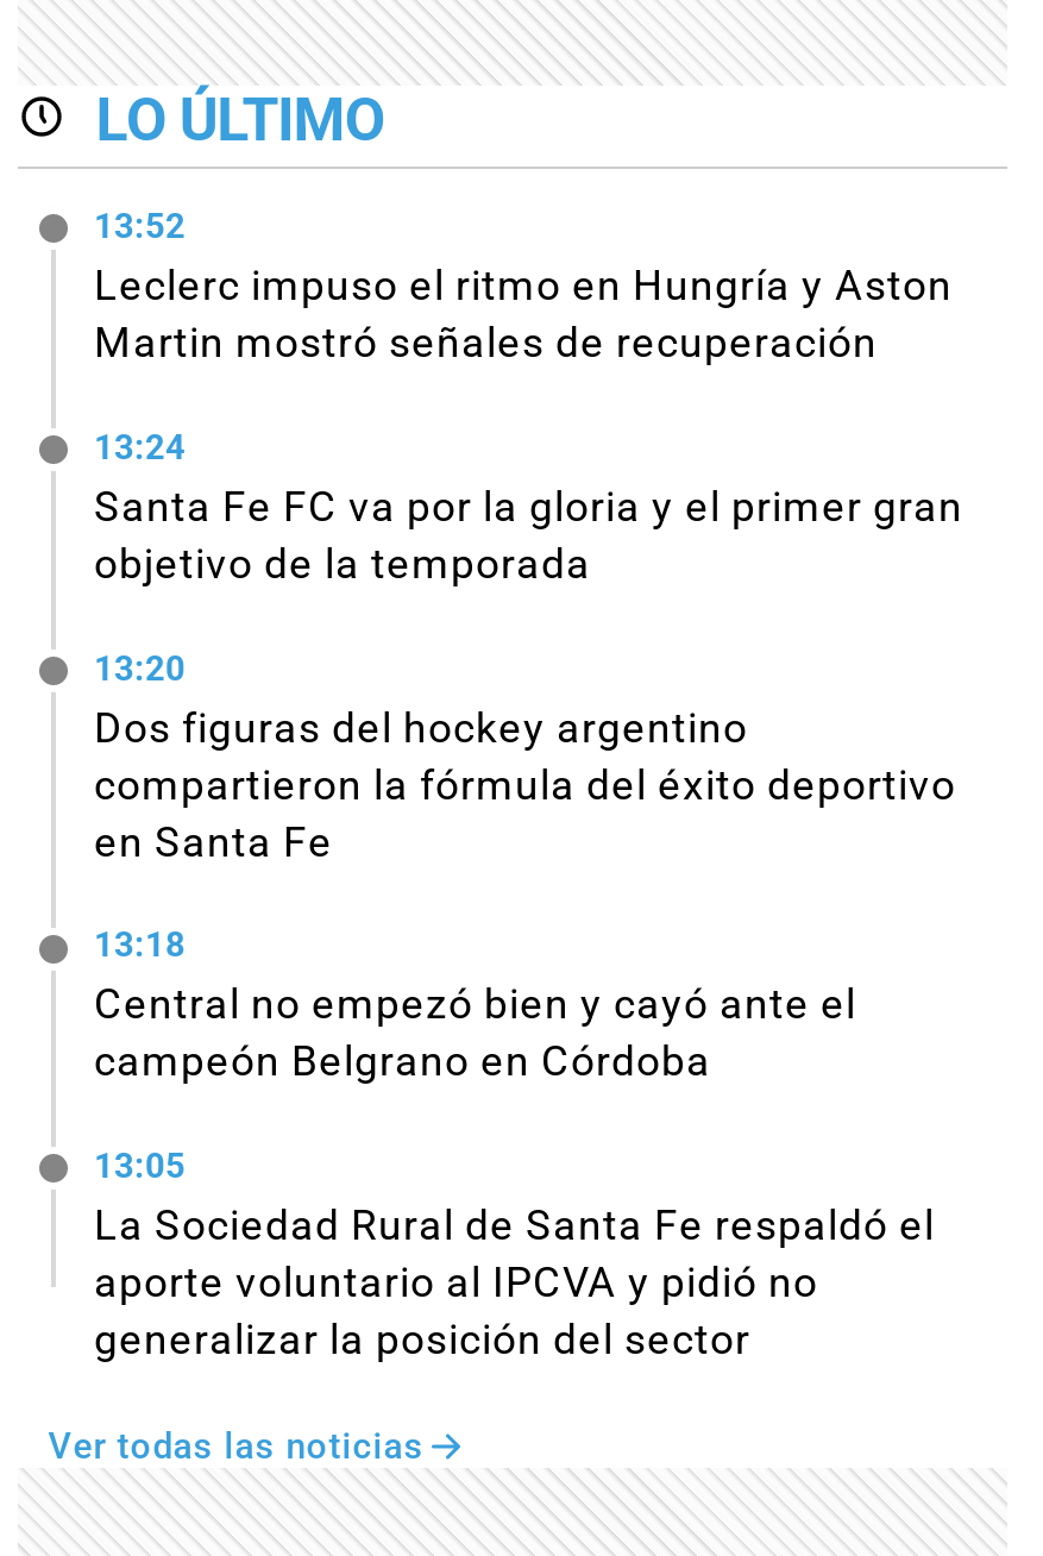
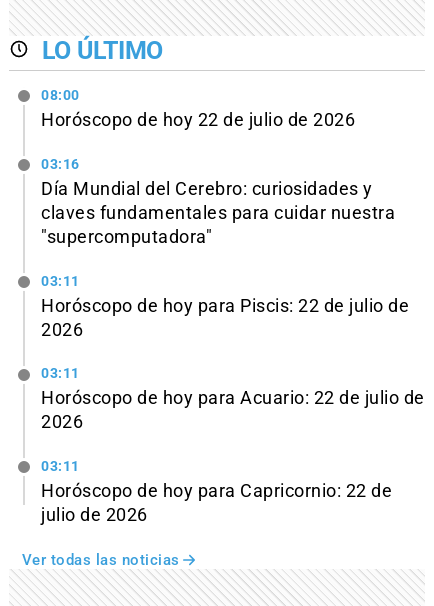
[94,207,953,366] 13:52 | Leclerc impuso el ritmo en Hungría y Aston | Martin mostró señales de recuperación -> [41,87,355,130] 08:00 | Horóscopo de hoy 22 de julio de 2026
[94,428,963,587] 13:24 | Santa Fe FC va por la gloria y el primer gran | objetivo de la temporada -> [41,156,395,247] 03:16 | Día Mundial del Cerebro: curiosidades y | claves fundamentales para cuidar nuestra | "supercomputadora"
[94,649,956,865] 13:20 | Dos figuras del hockey argentino | compartieron la fórmula del éxito deportivo | en Santa Fe -> [41,273,409,340] 03:11 | Horóscopo de hoy para Piscis: 22 de julio de | 2026
[94,927,856,1086] 13:18 | Central no empezó bien y cayó ante el | campeón Belgrano en Córdoba -> [41,365,424,432] 03:11 | Horóscopo de hoy para Acuario: 22 de julio de | 2026
[94,1147,935,1364] 13:05 | La Sociedad Rural de Santa Fe respaldó el | aporte voluntario al IPCVA y pidió no | generalizar la posición del sector -> [41,458,392,525] 03:11 | Horóscopo de hoy para Capricornio: 22 de | julio de 2026

